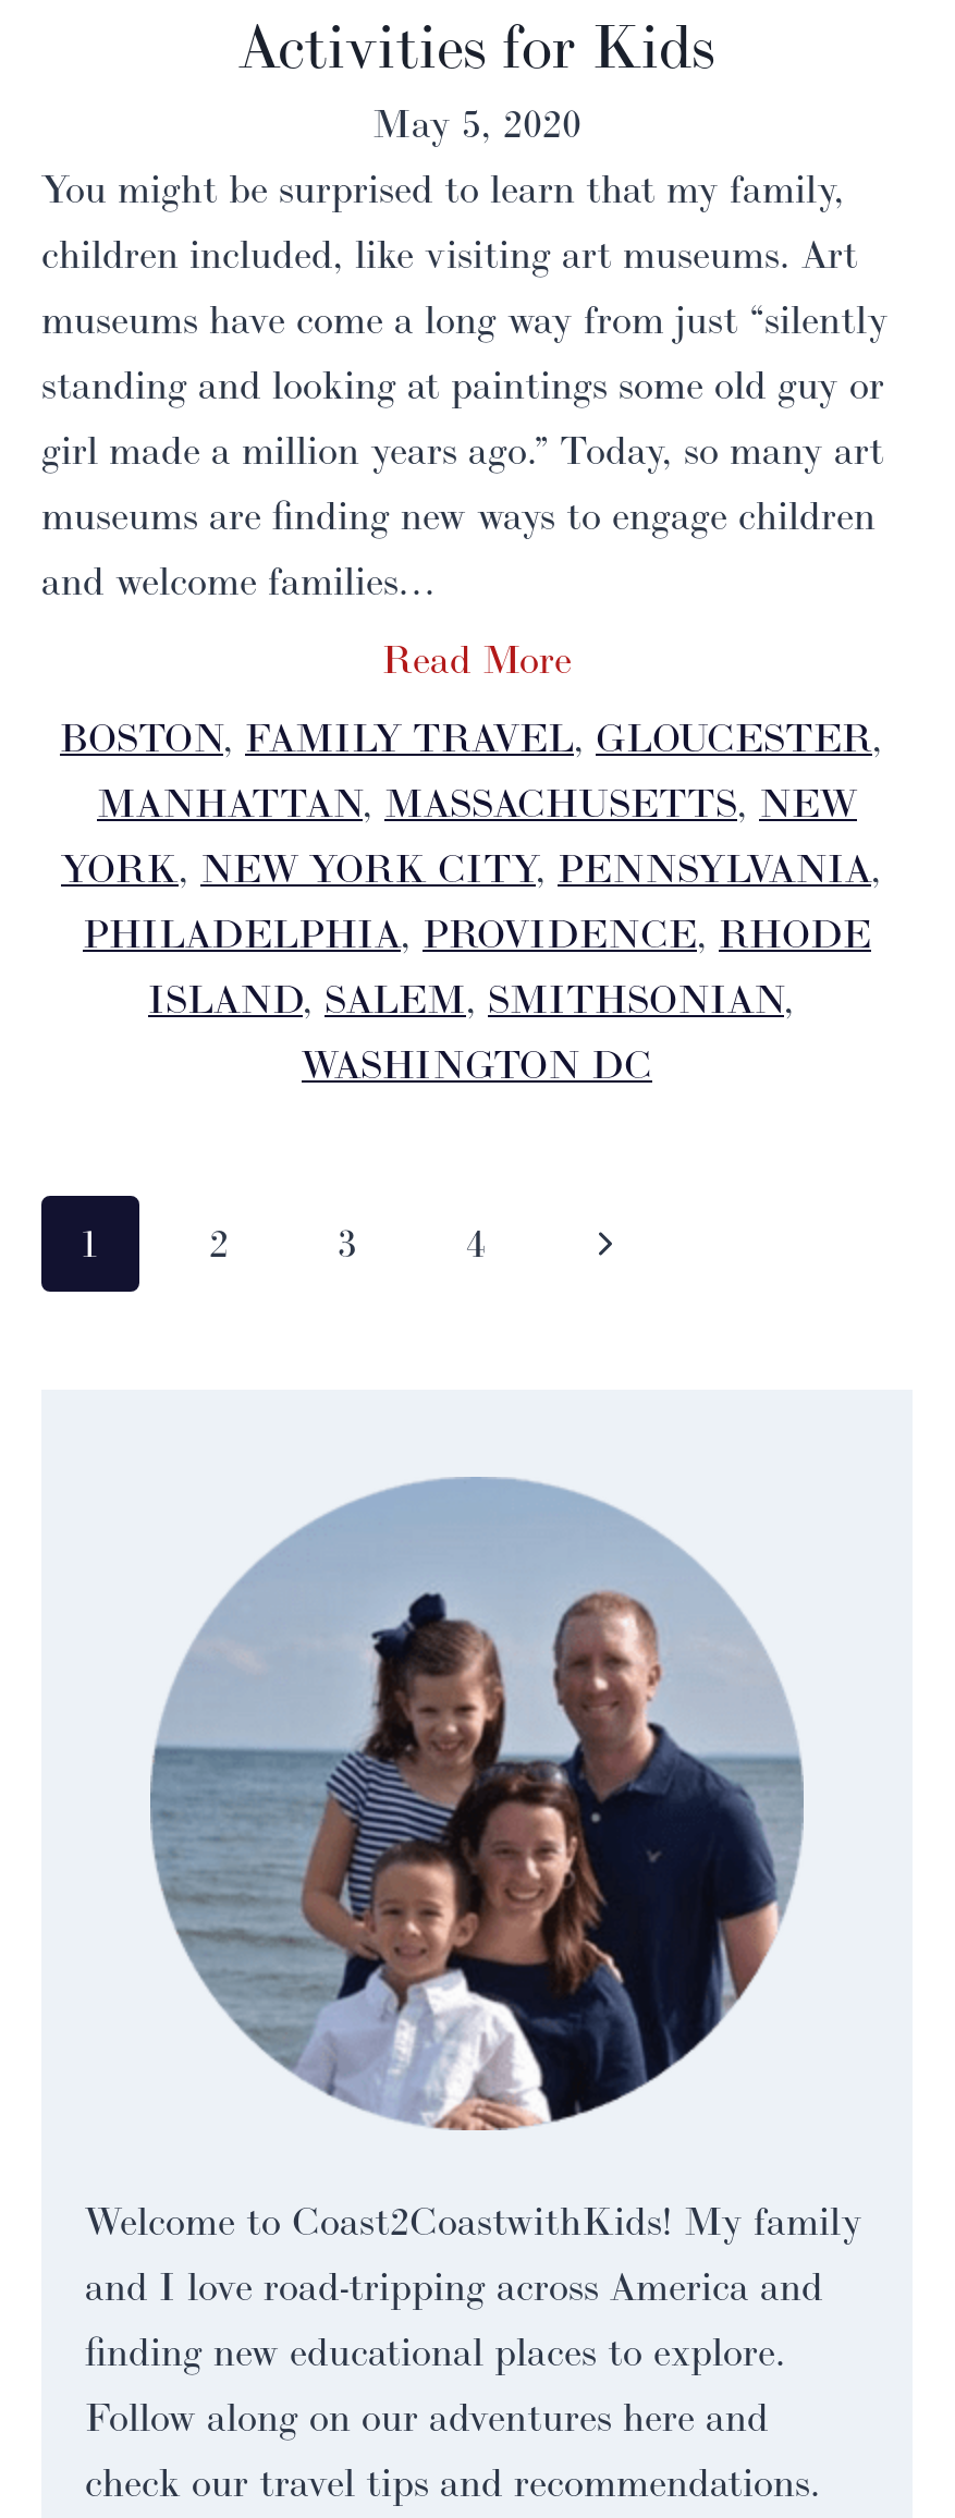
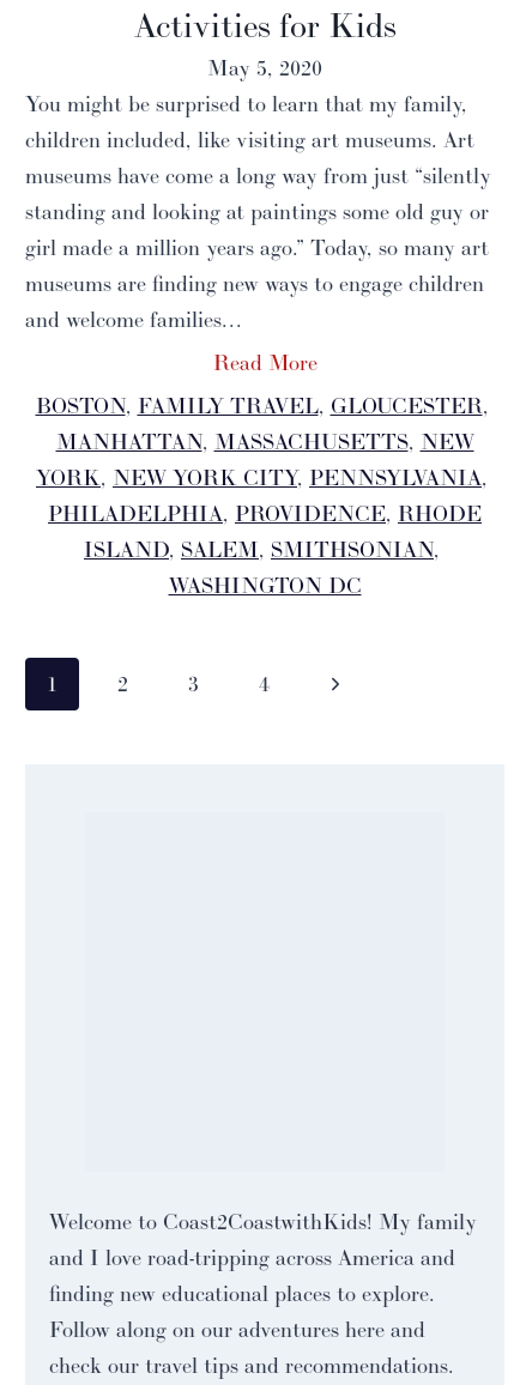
[148,1477,804,2132] [image] -> none

